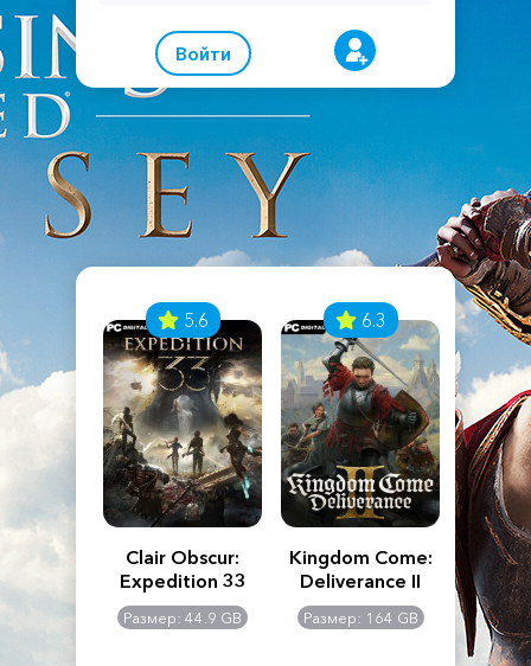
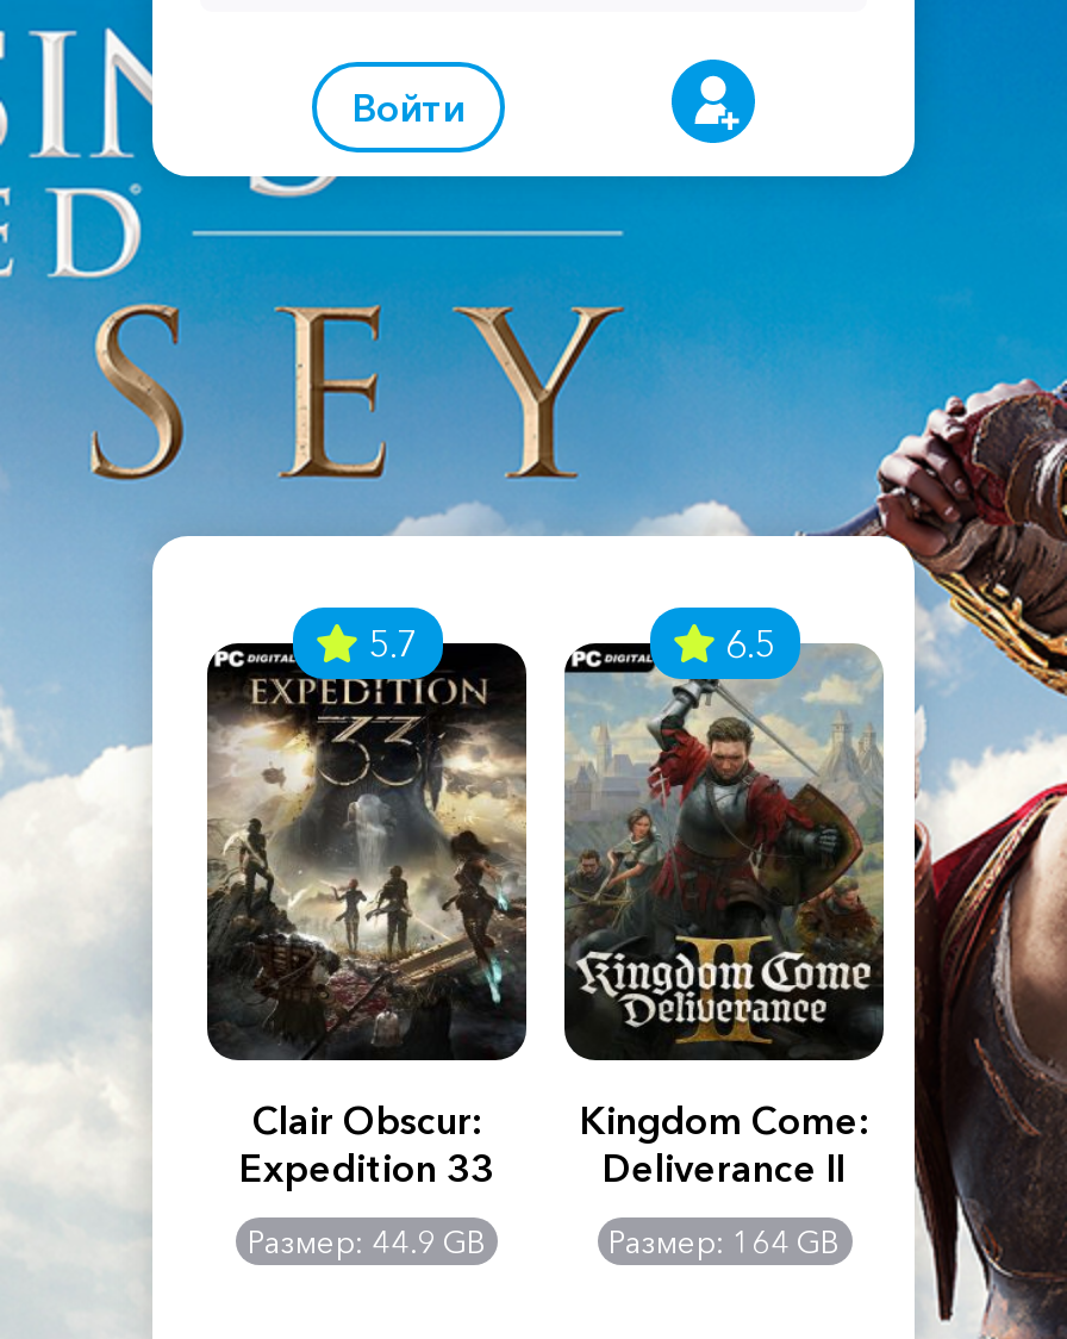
[178,308,208,332] 5.6 -> [358,619,418,667] 5.7
[356,308,386,332] 6.3 -> [716,619,775,667] 6.5

